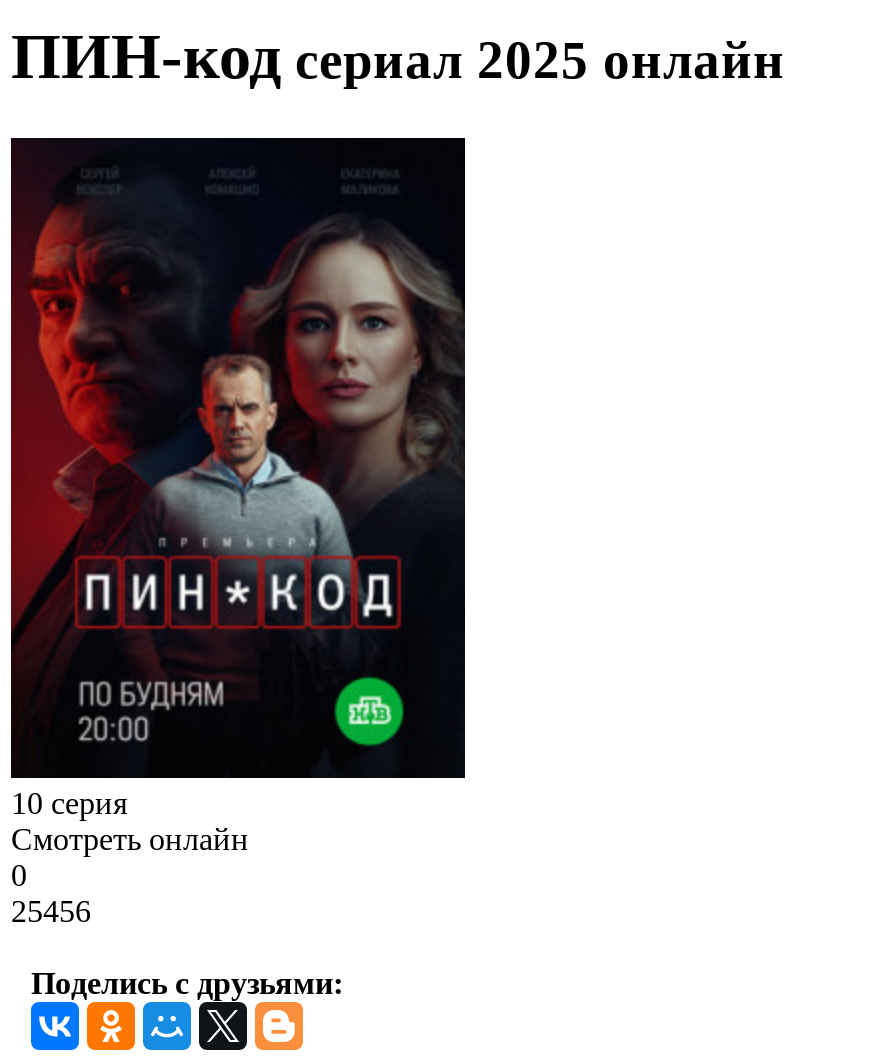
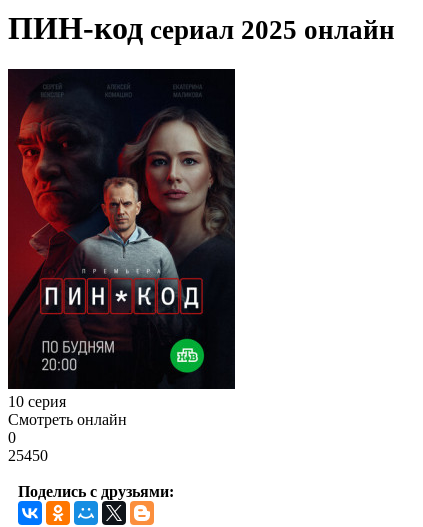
[11,894,91,928] 25456 -> [8,447,48,464] 25450

